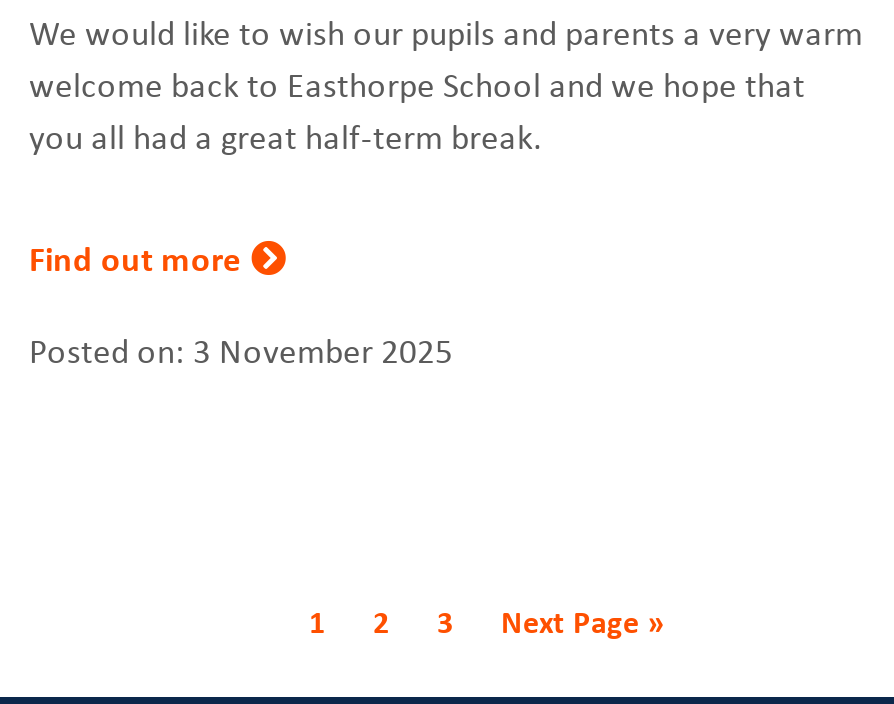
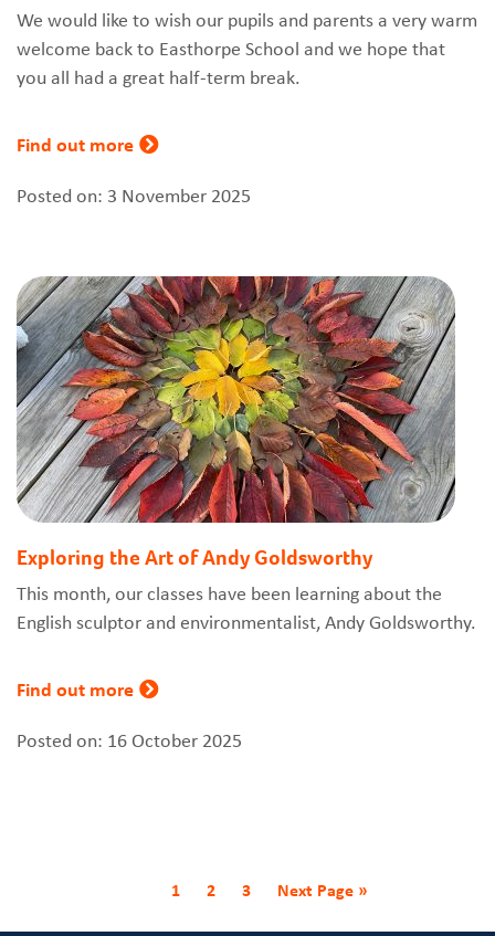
none -> [15,275,476,753] [image] | Exploring the Art of Andy Goldsworthy | This month, our classes have been learning about the | English sculptor and environmentalist, Andy Goldsworthy. | Find out more | Posted on: 16 October 2025

